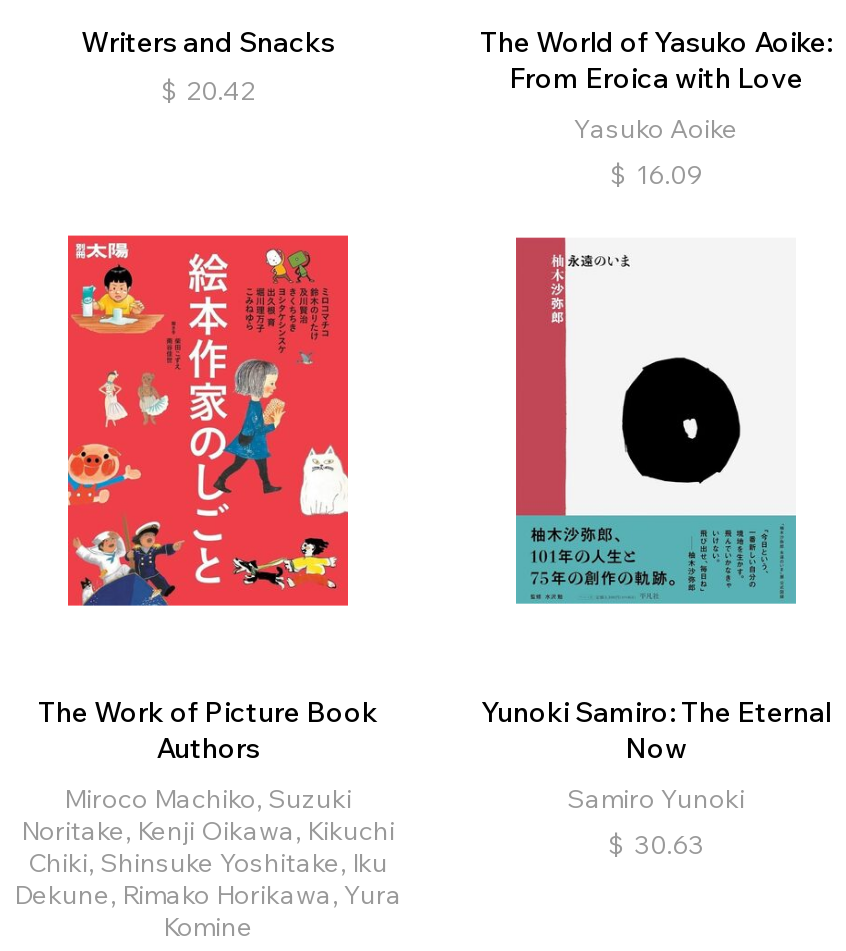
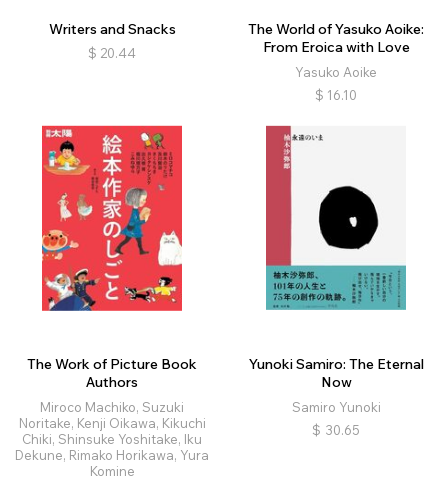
[161,74,255,106] $ 20.42 -> [87,45,136,61] $ 20.44
[610,158,702,190] $ 16.09 -> [314,87,357,103] $ 16.10
[608,828,704,860] $ 30.63 -> [312,422,360,438] $ 30.65

